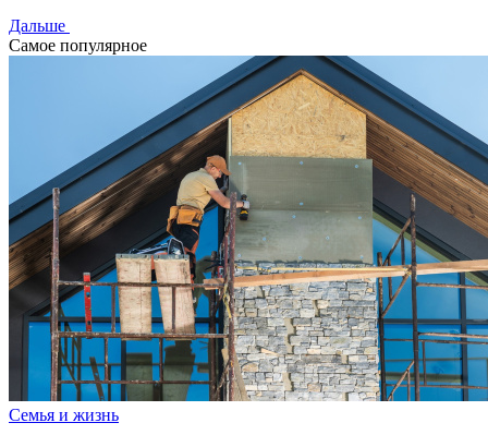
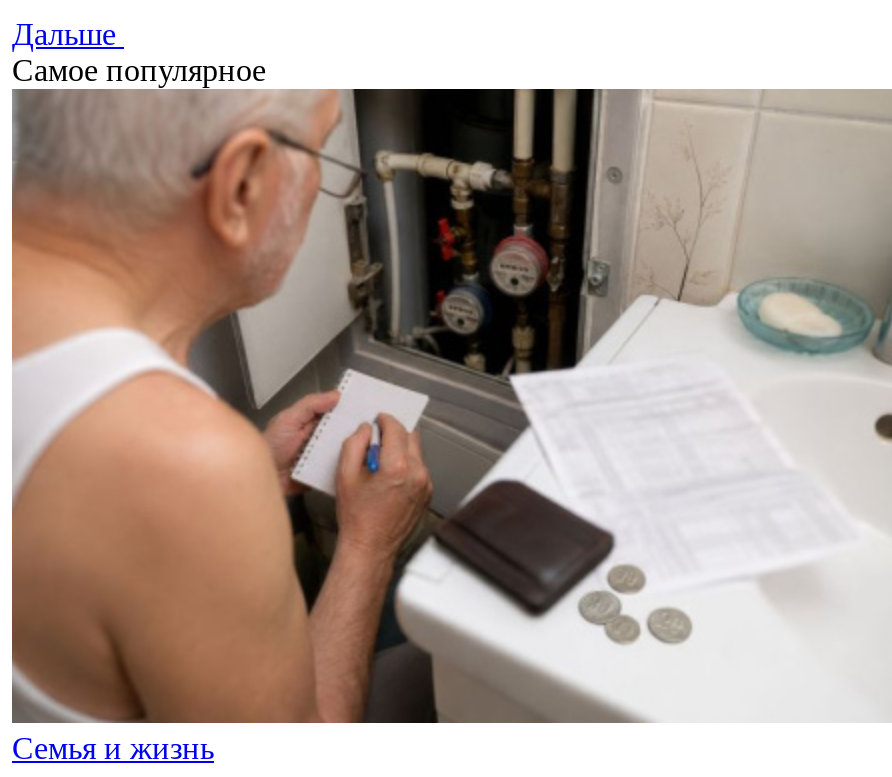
[8,55,485,402] [image] -> [10,87,886,725] [image]

